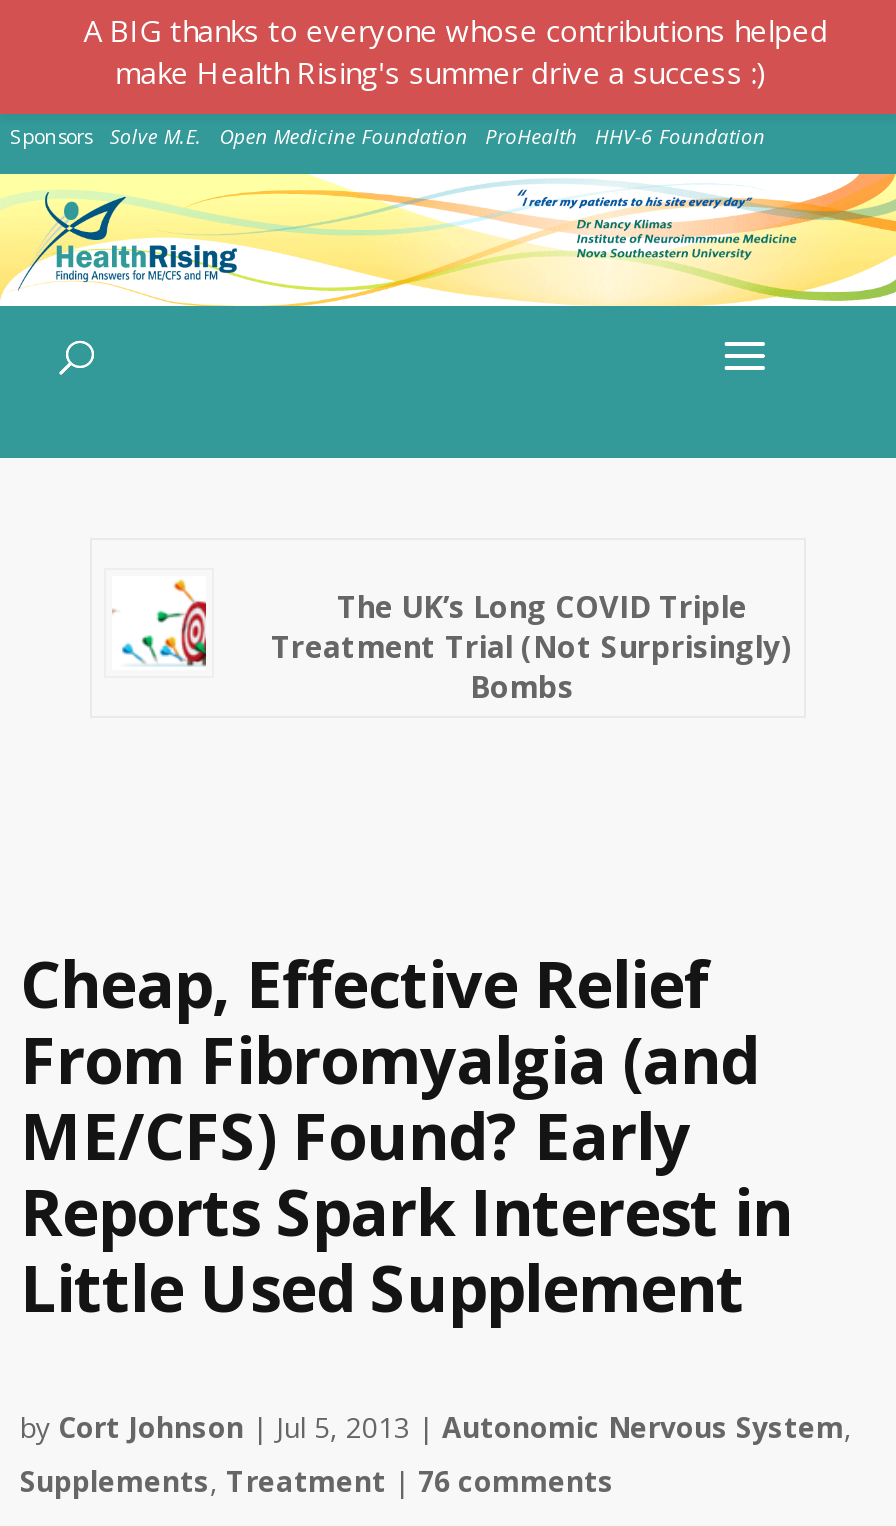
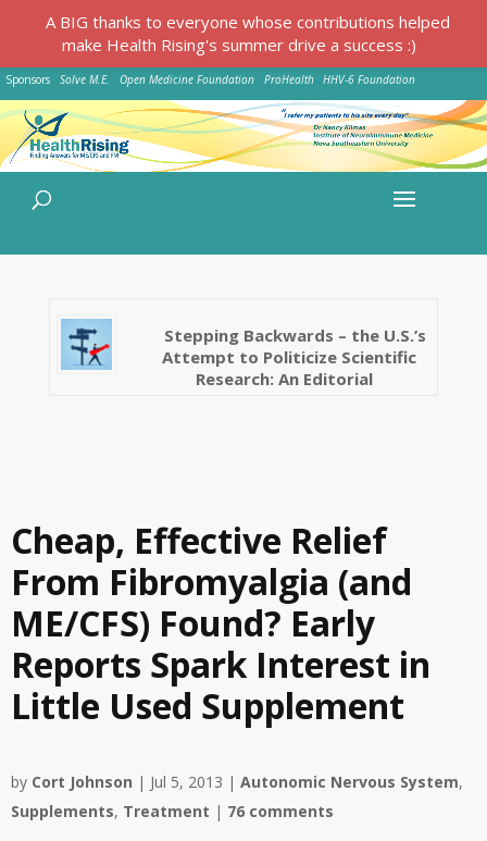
[112,576,208,670] [image] -> [60,318,113,371] [image]
[271,586,793,706] The UK’s Long COVID Triple | Treatment Trial (Not Surprisingly) | Bombs -> [162,324,426,389] Stepping Backwards – the U.S.’s | Attempt to Politicize Scientific | Research: An Editorial

